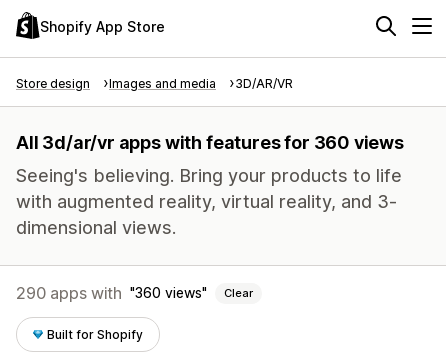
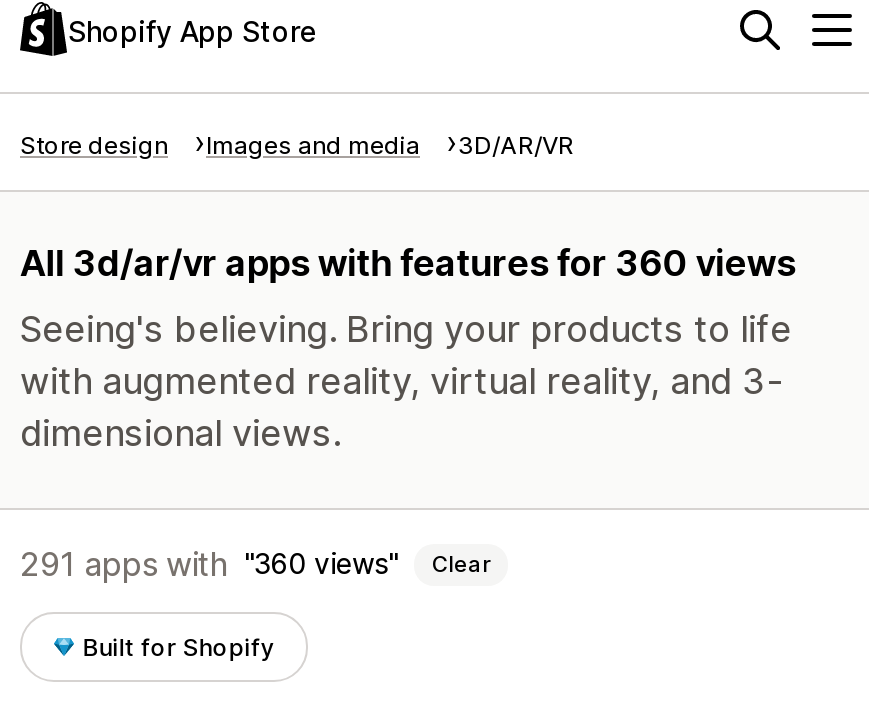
[16,283,253,303] 290 apps with 360 views Clear -> [20,544,490,584] 291 apps with 360 views Clear

